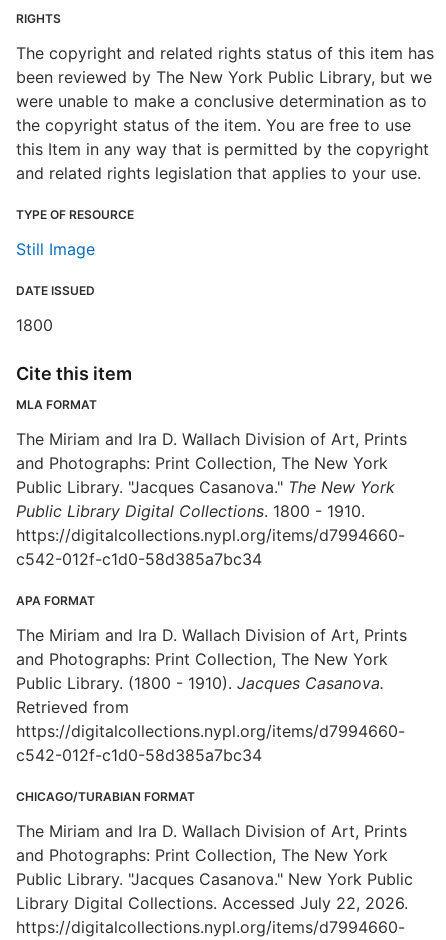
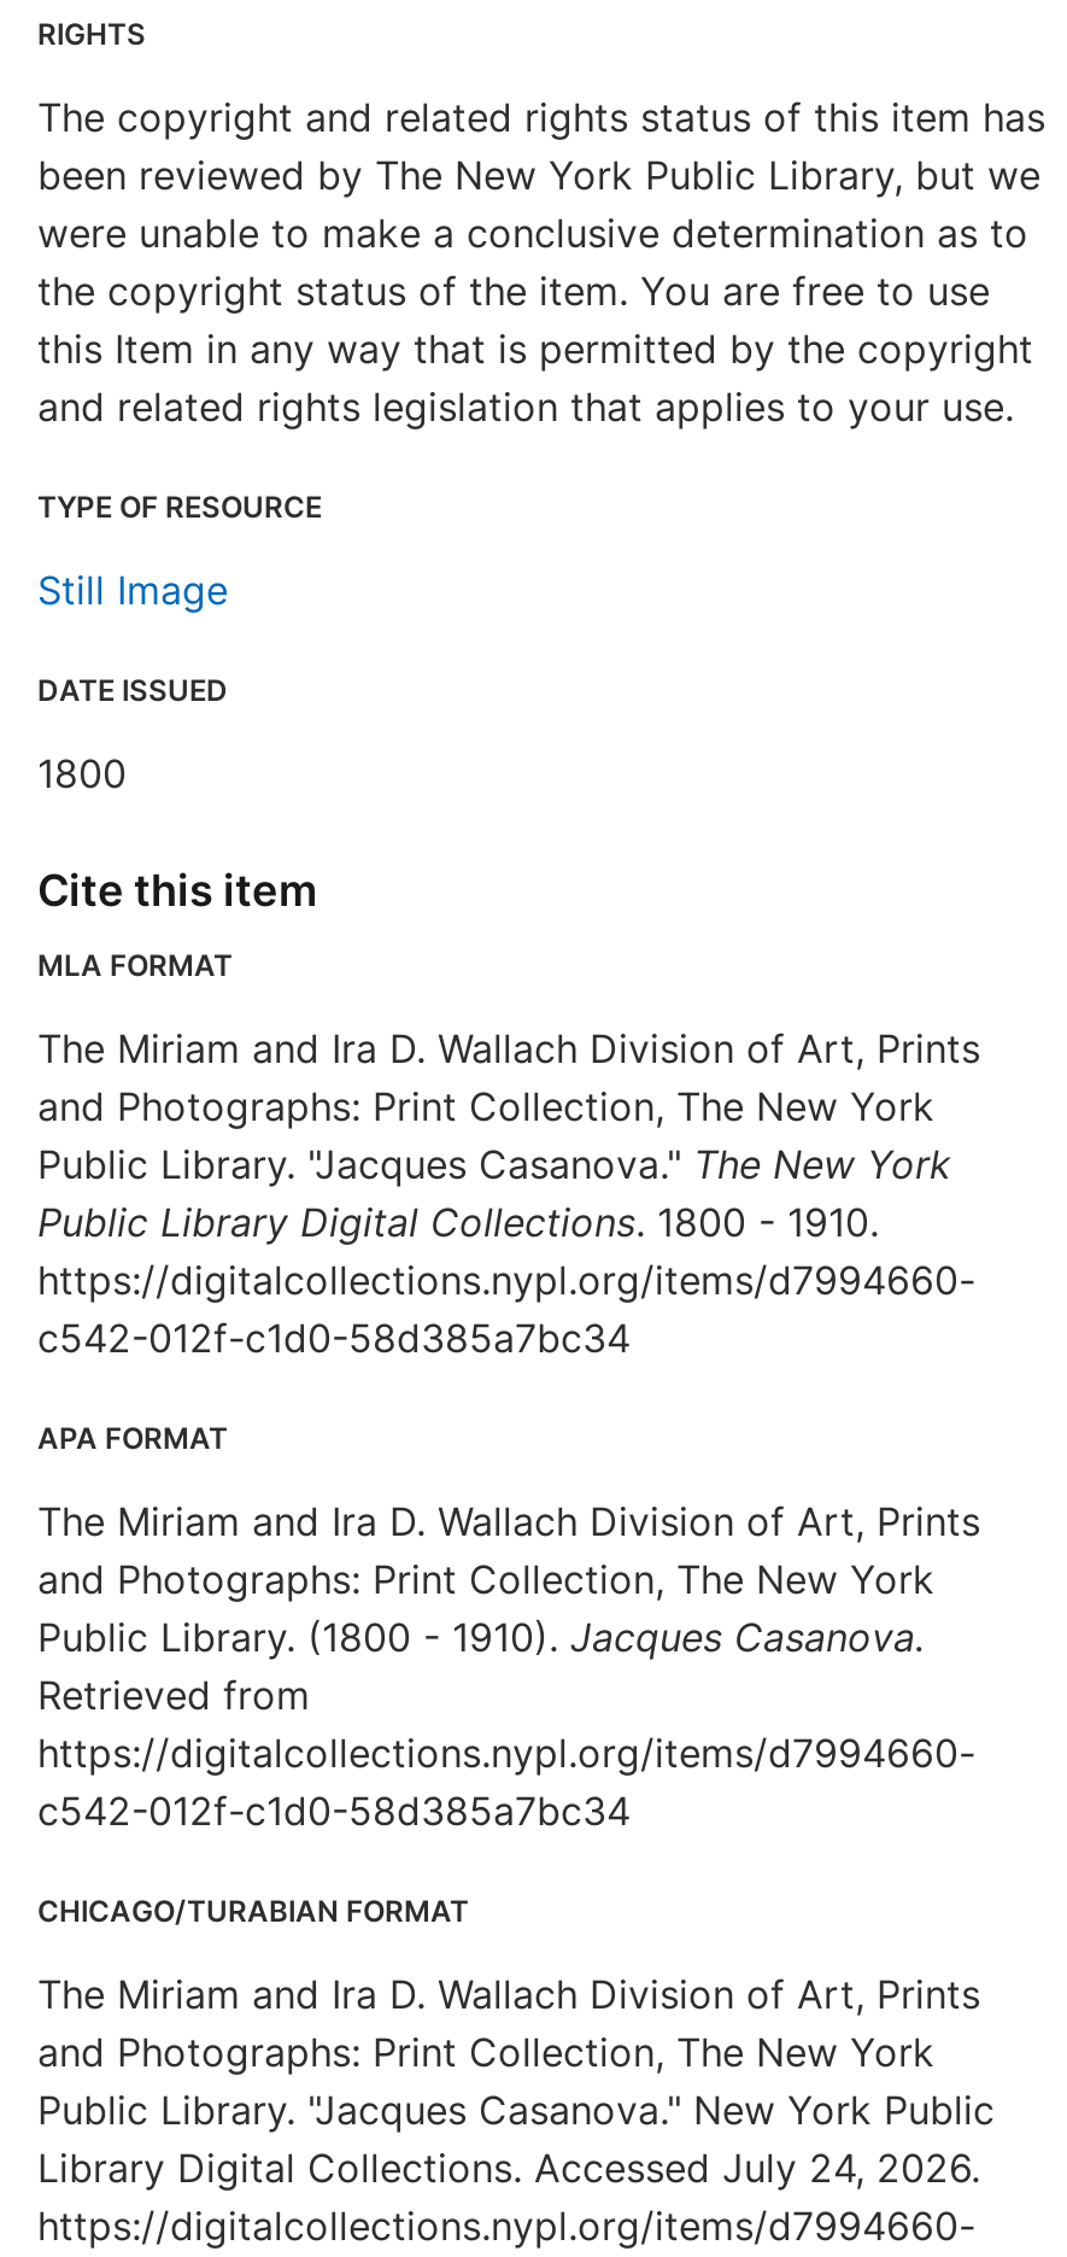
[16,893,408,913] Library Digital Collections. Accessed July 22, 2026. -> [37,2144,980,2192] Library Digital Collections. Accessed July 24, 2026.

